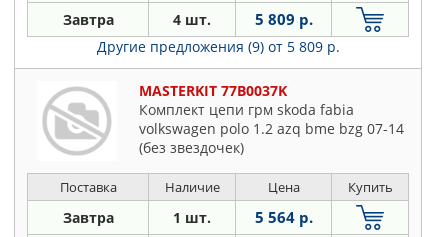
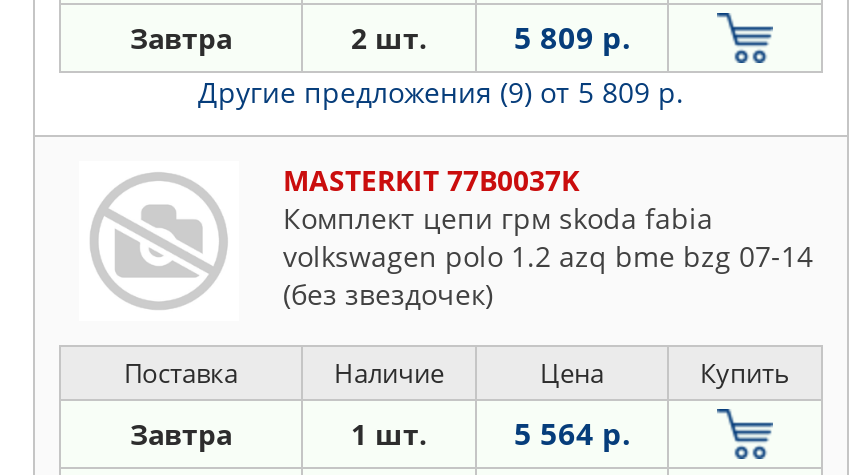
[173,10,211,29] 4 шт. -> [351,19,427,57] 2 шт.

